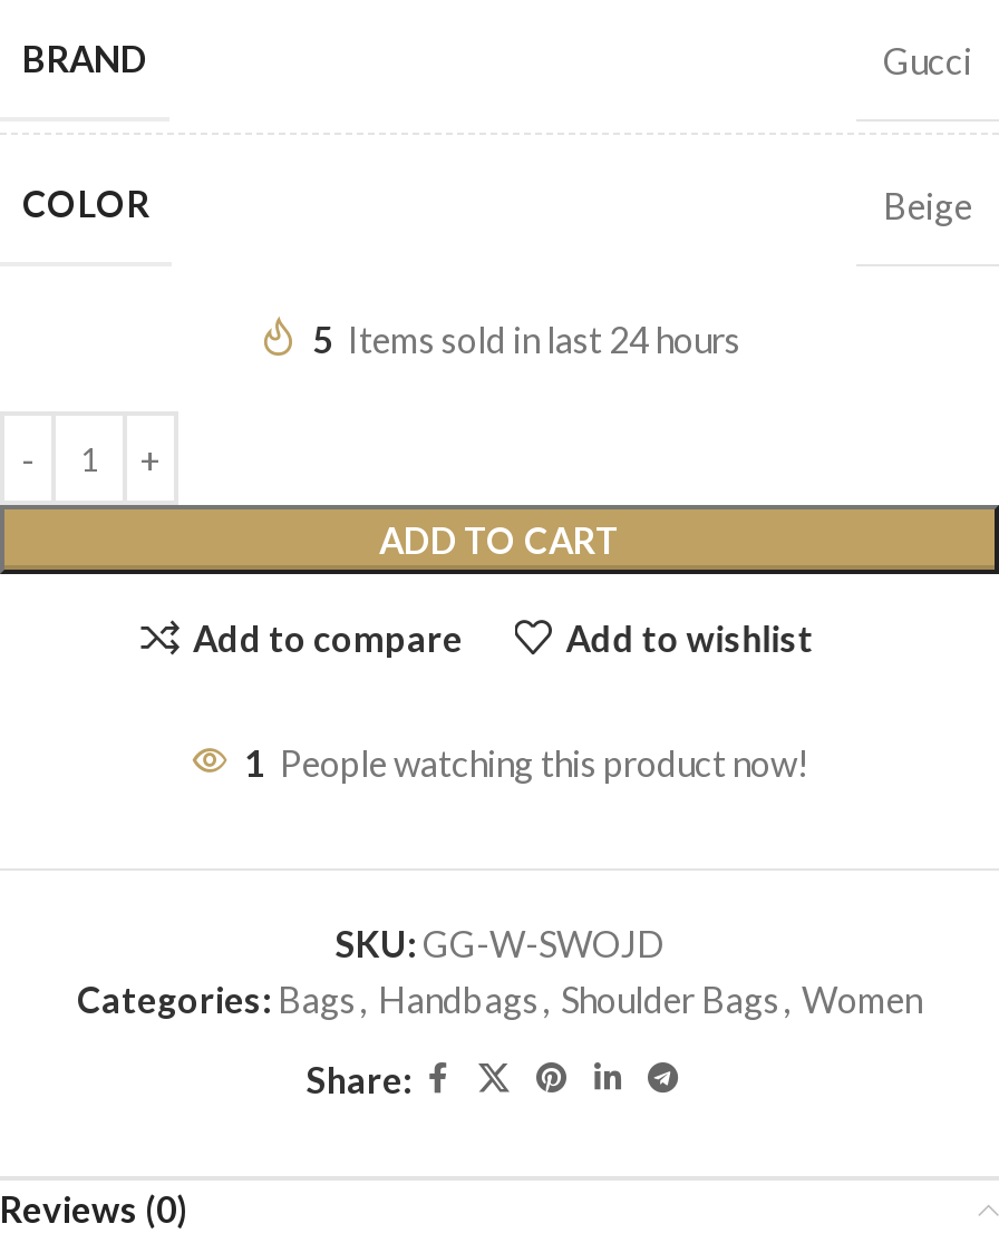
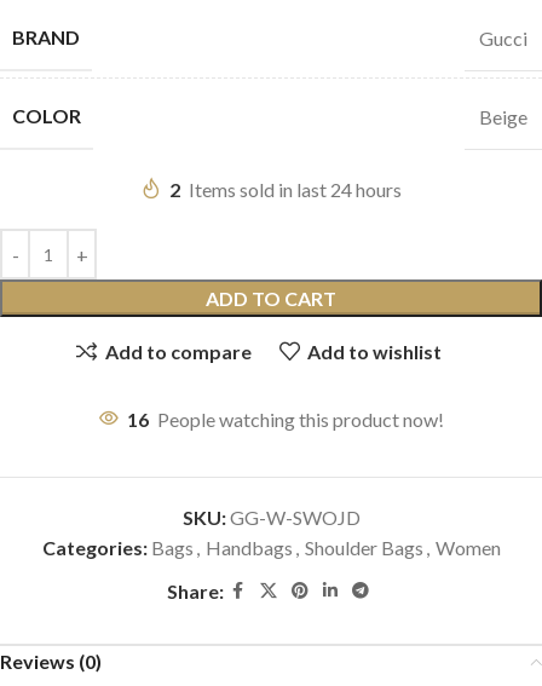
[312,318,740,361] 5 Items sold in last 24 hours -> [169,178,402,201] 2 Items sold in last 24 hours
[244,742,808,784] 1 People watching this product now! -> [127,408,444,431] 16 People watching this product now!

